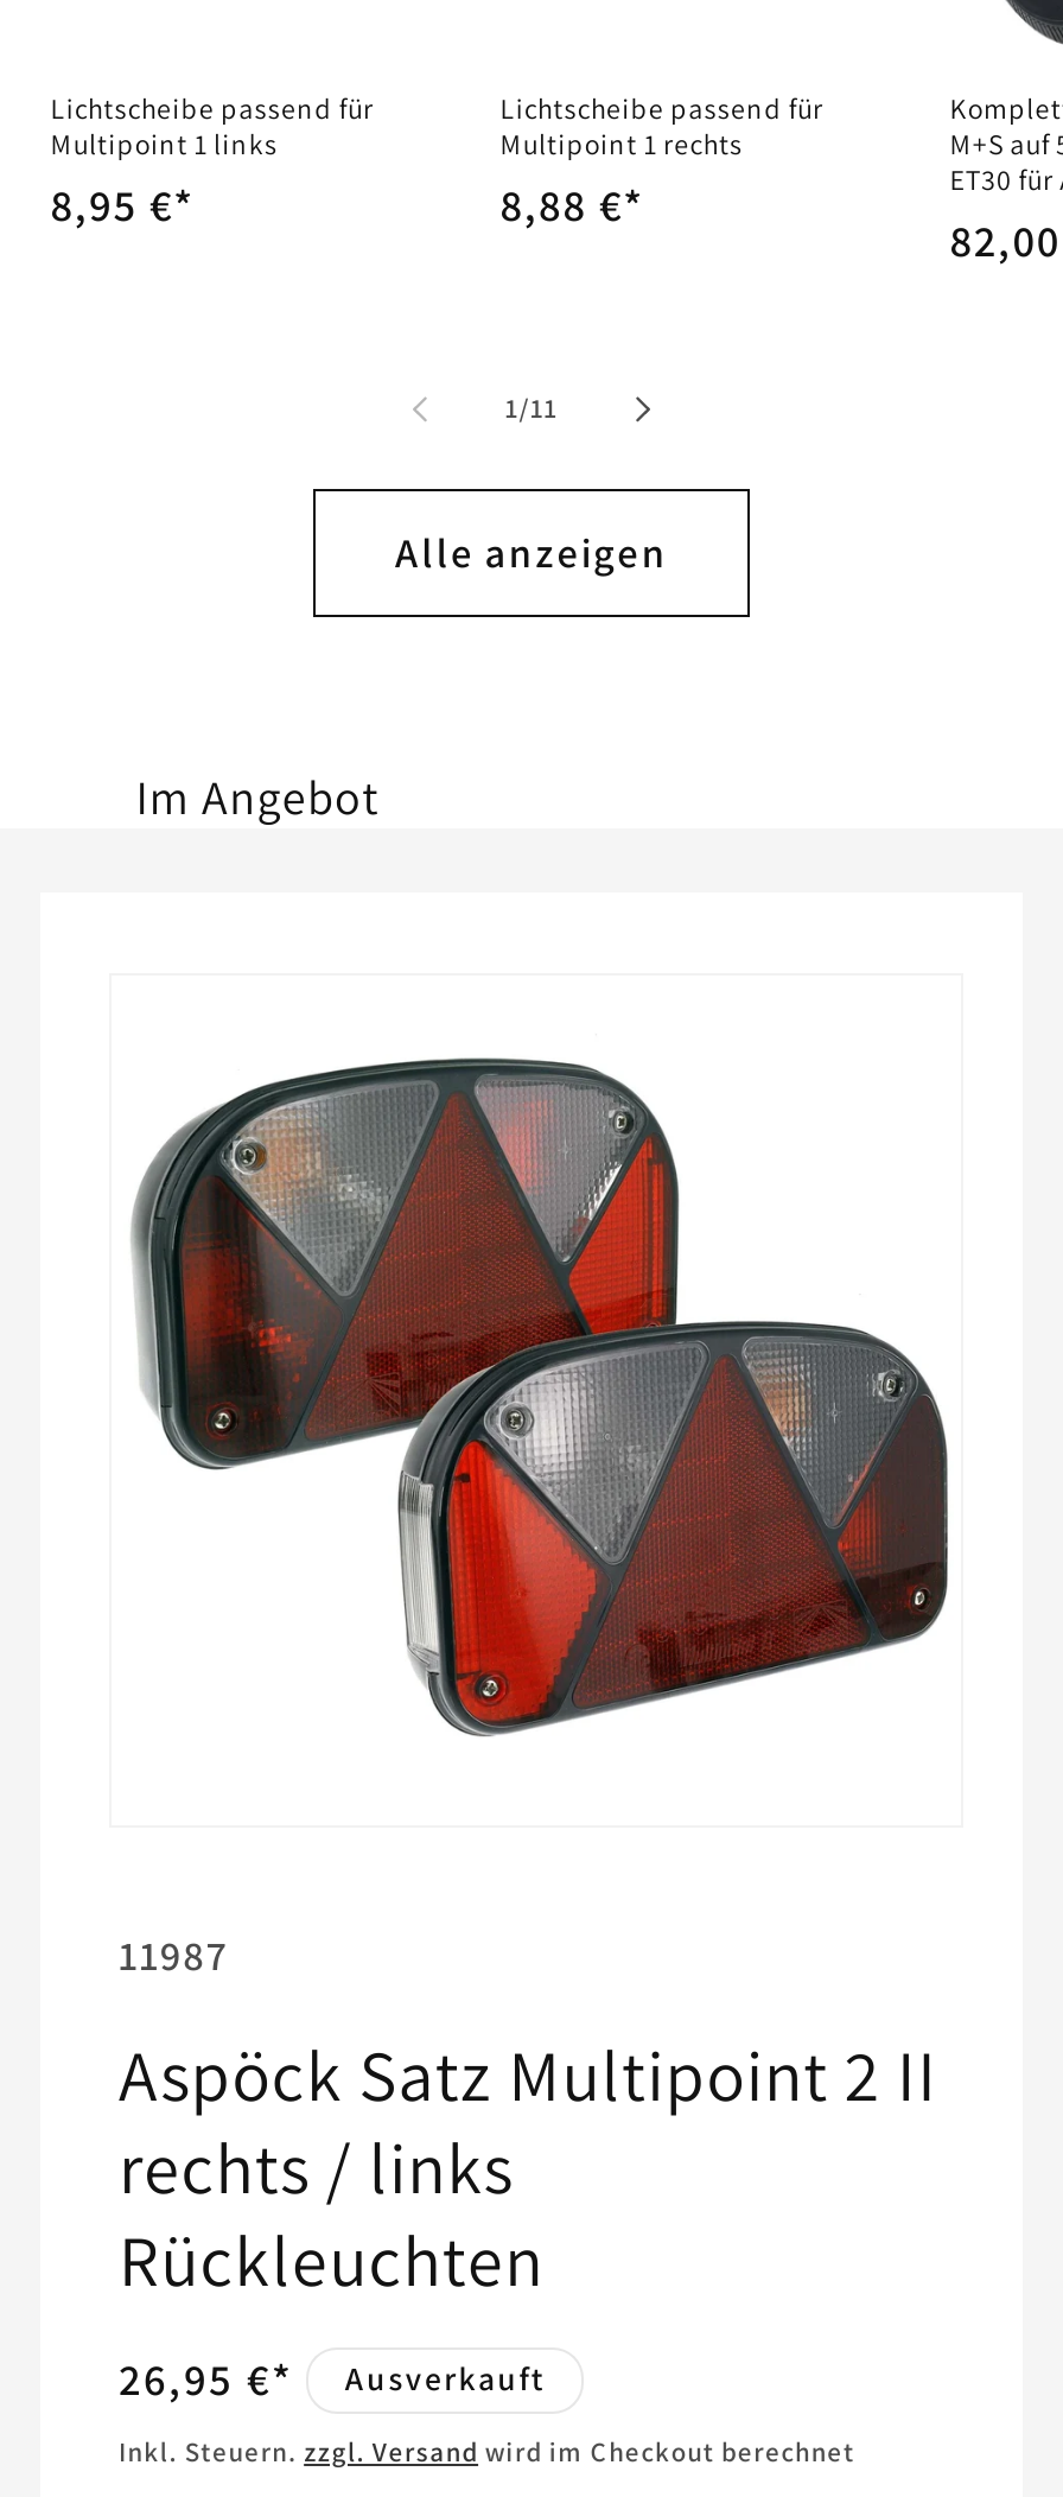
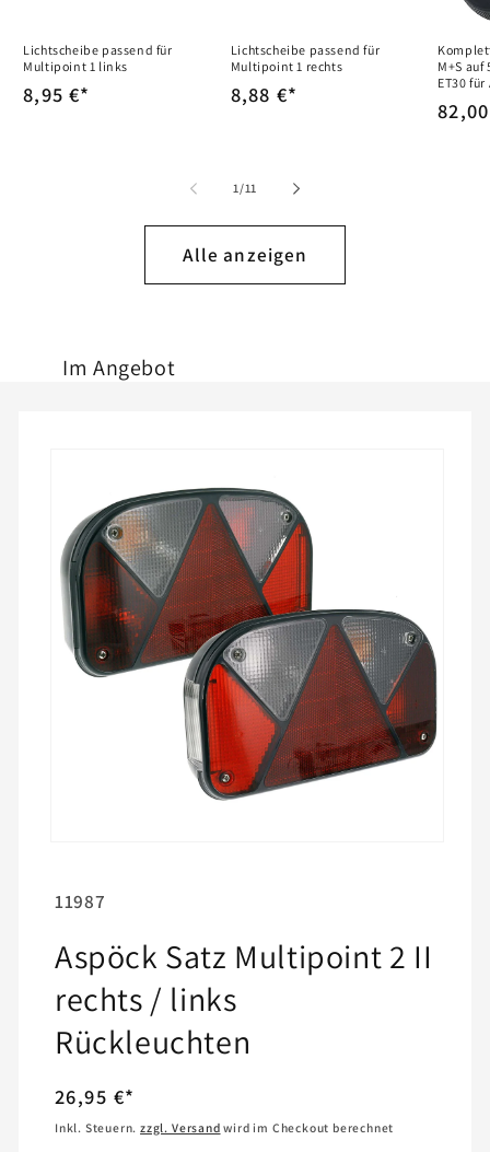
[345,2356,546,2399] Ausverkauft -> none

